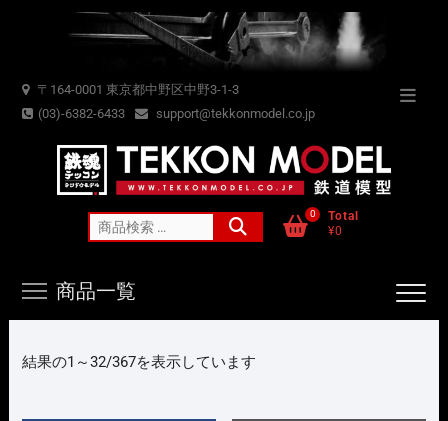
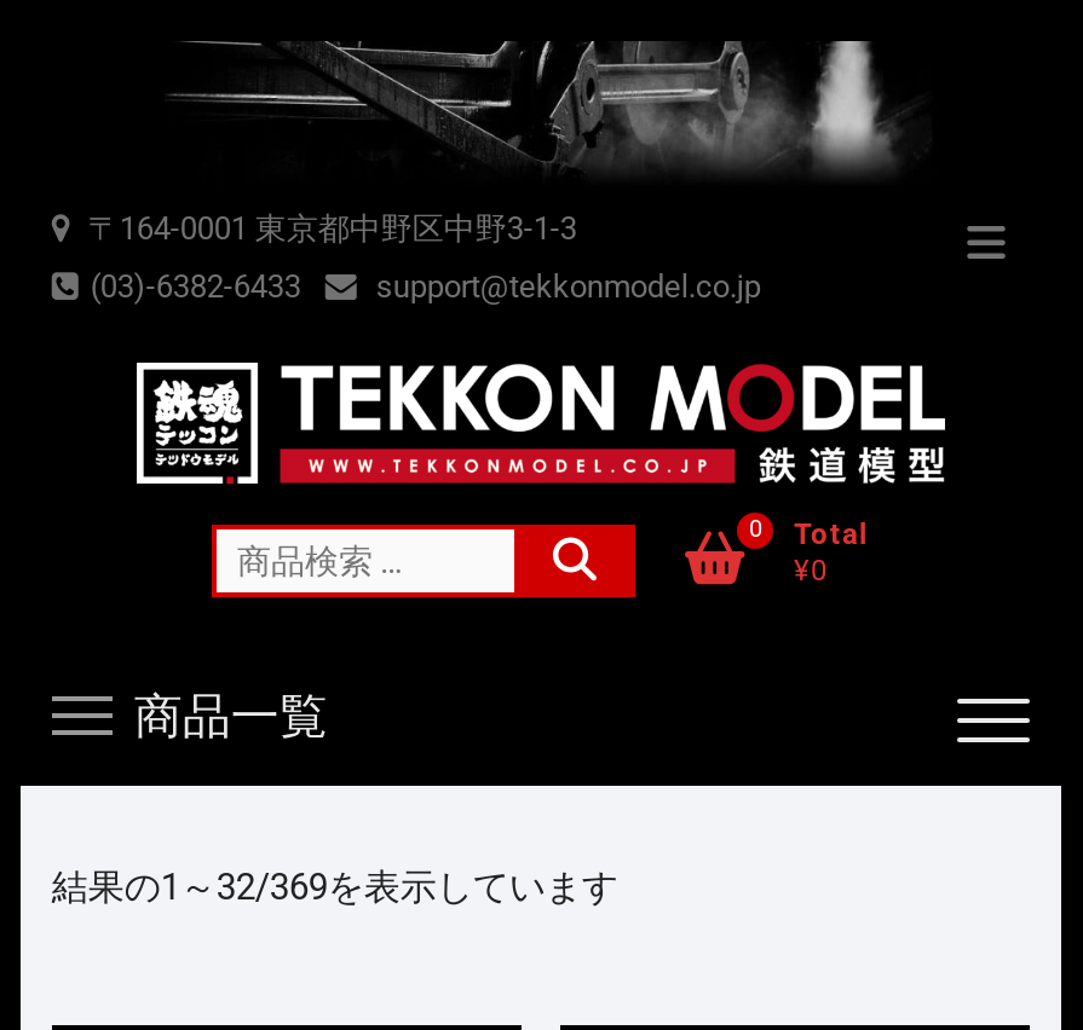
[22,352,270,371] 結果の1～32/367を表示しています新 -> [52,862,652,908] 結果の1～32/369を表示しています新

